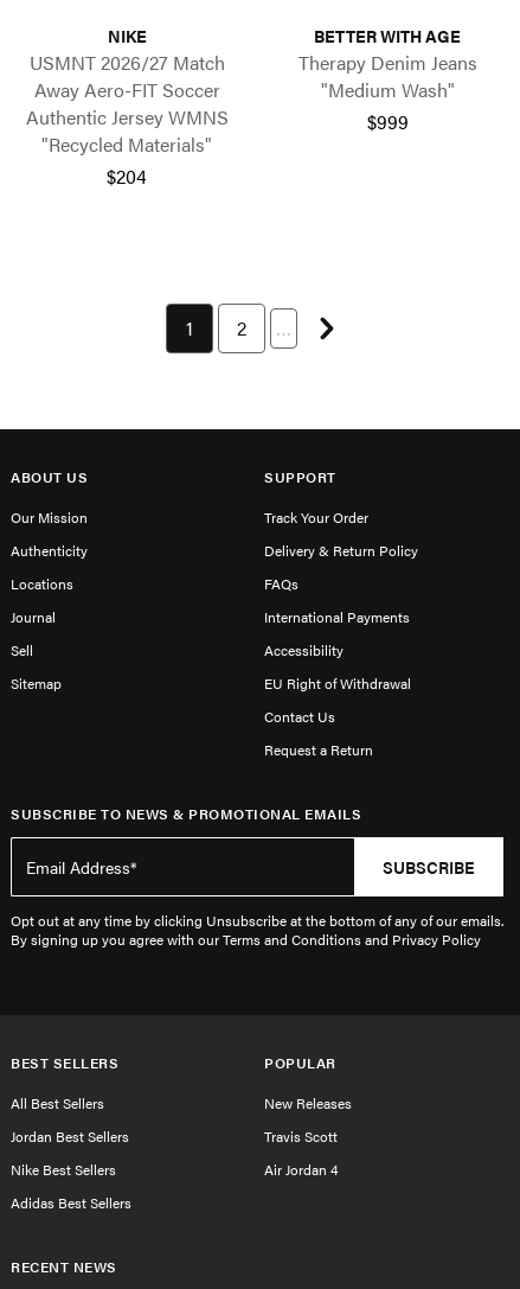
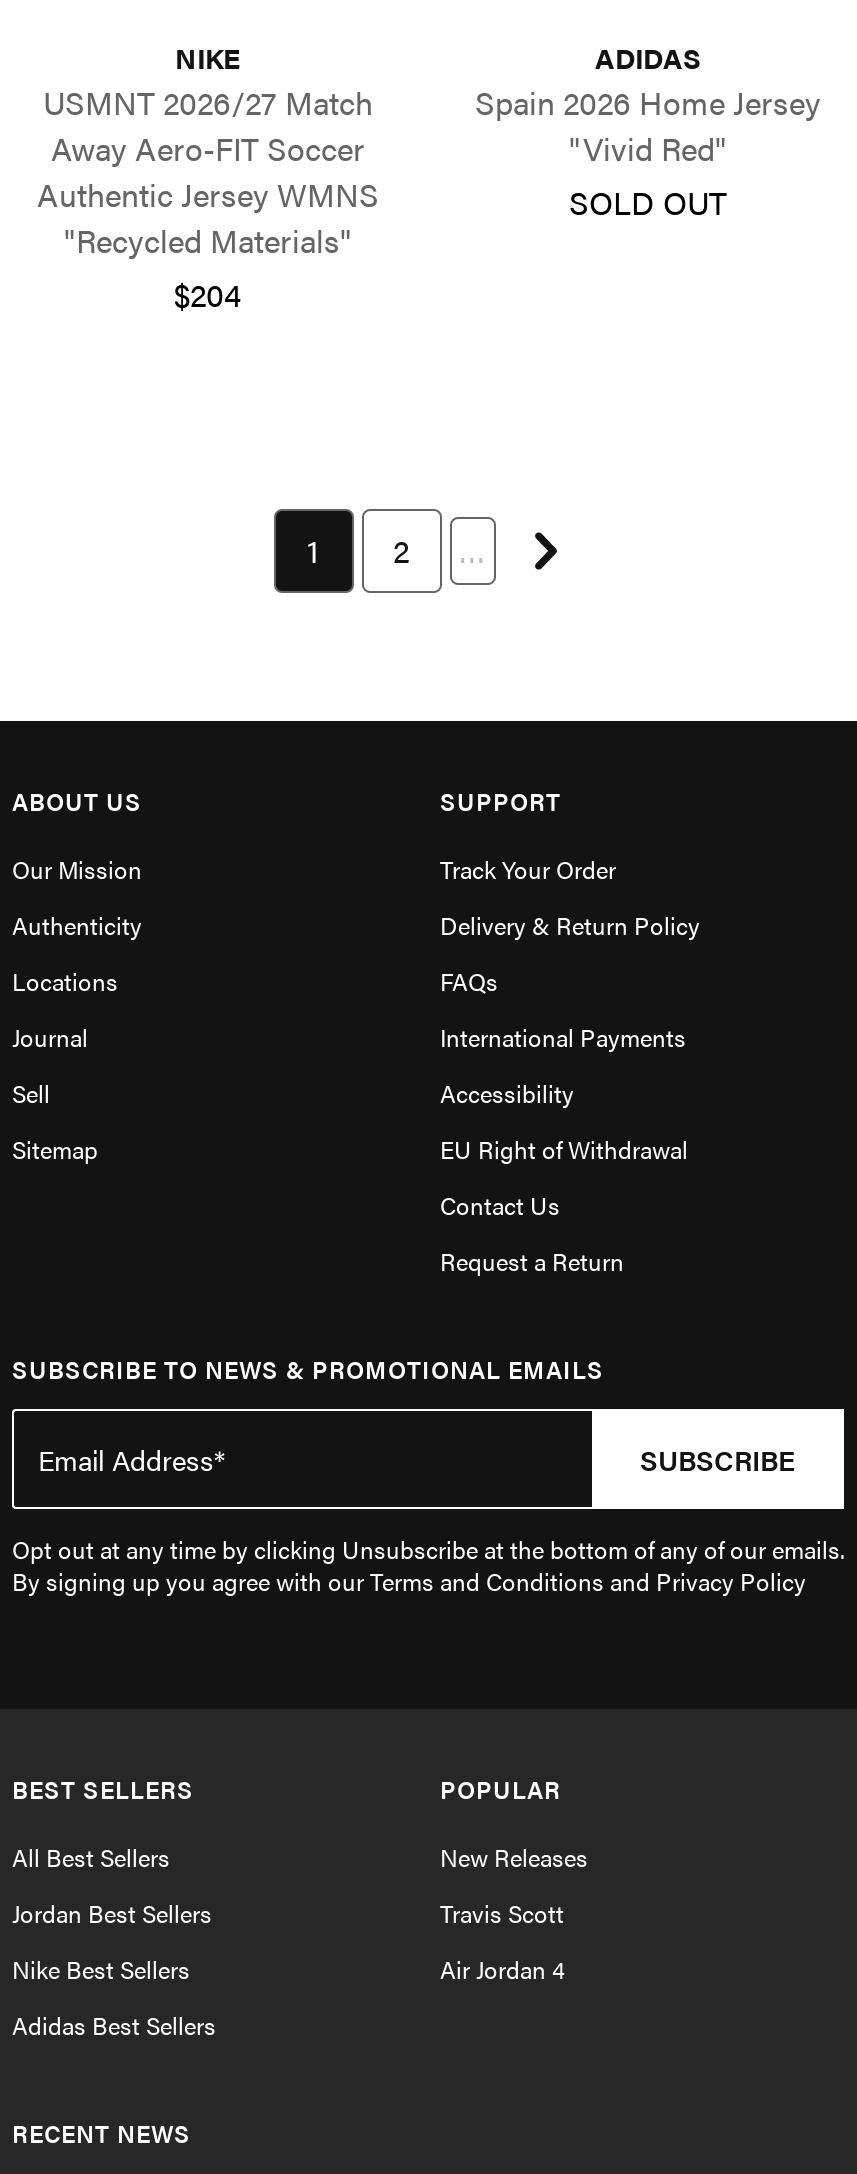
[298,24,477,135] BETTER WITH AGE | Therapy Denim Jeans | "Medium Wash" | $999 -> [475,37,821,225] ADIDAS | Spain 2026 Home Jersey | "Vivid Red" | SOLD OUT

